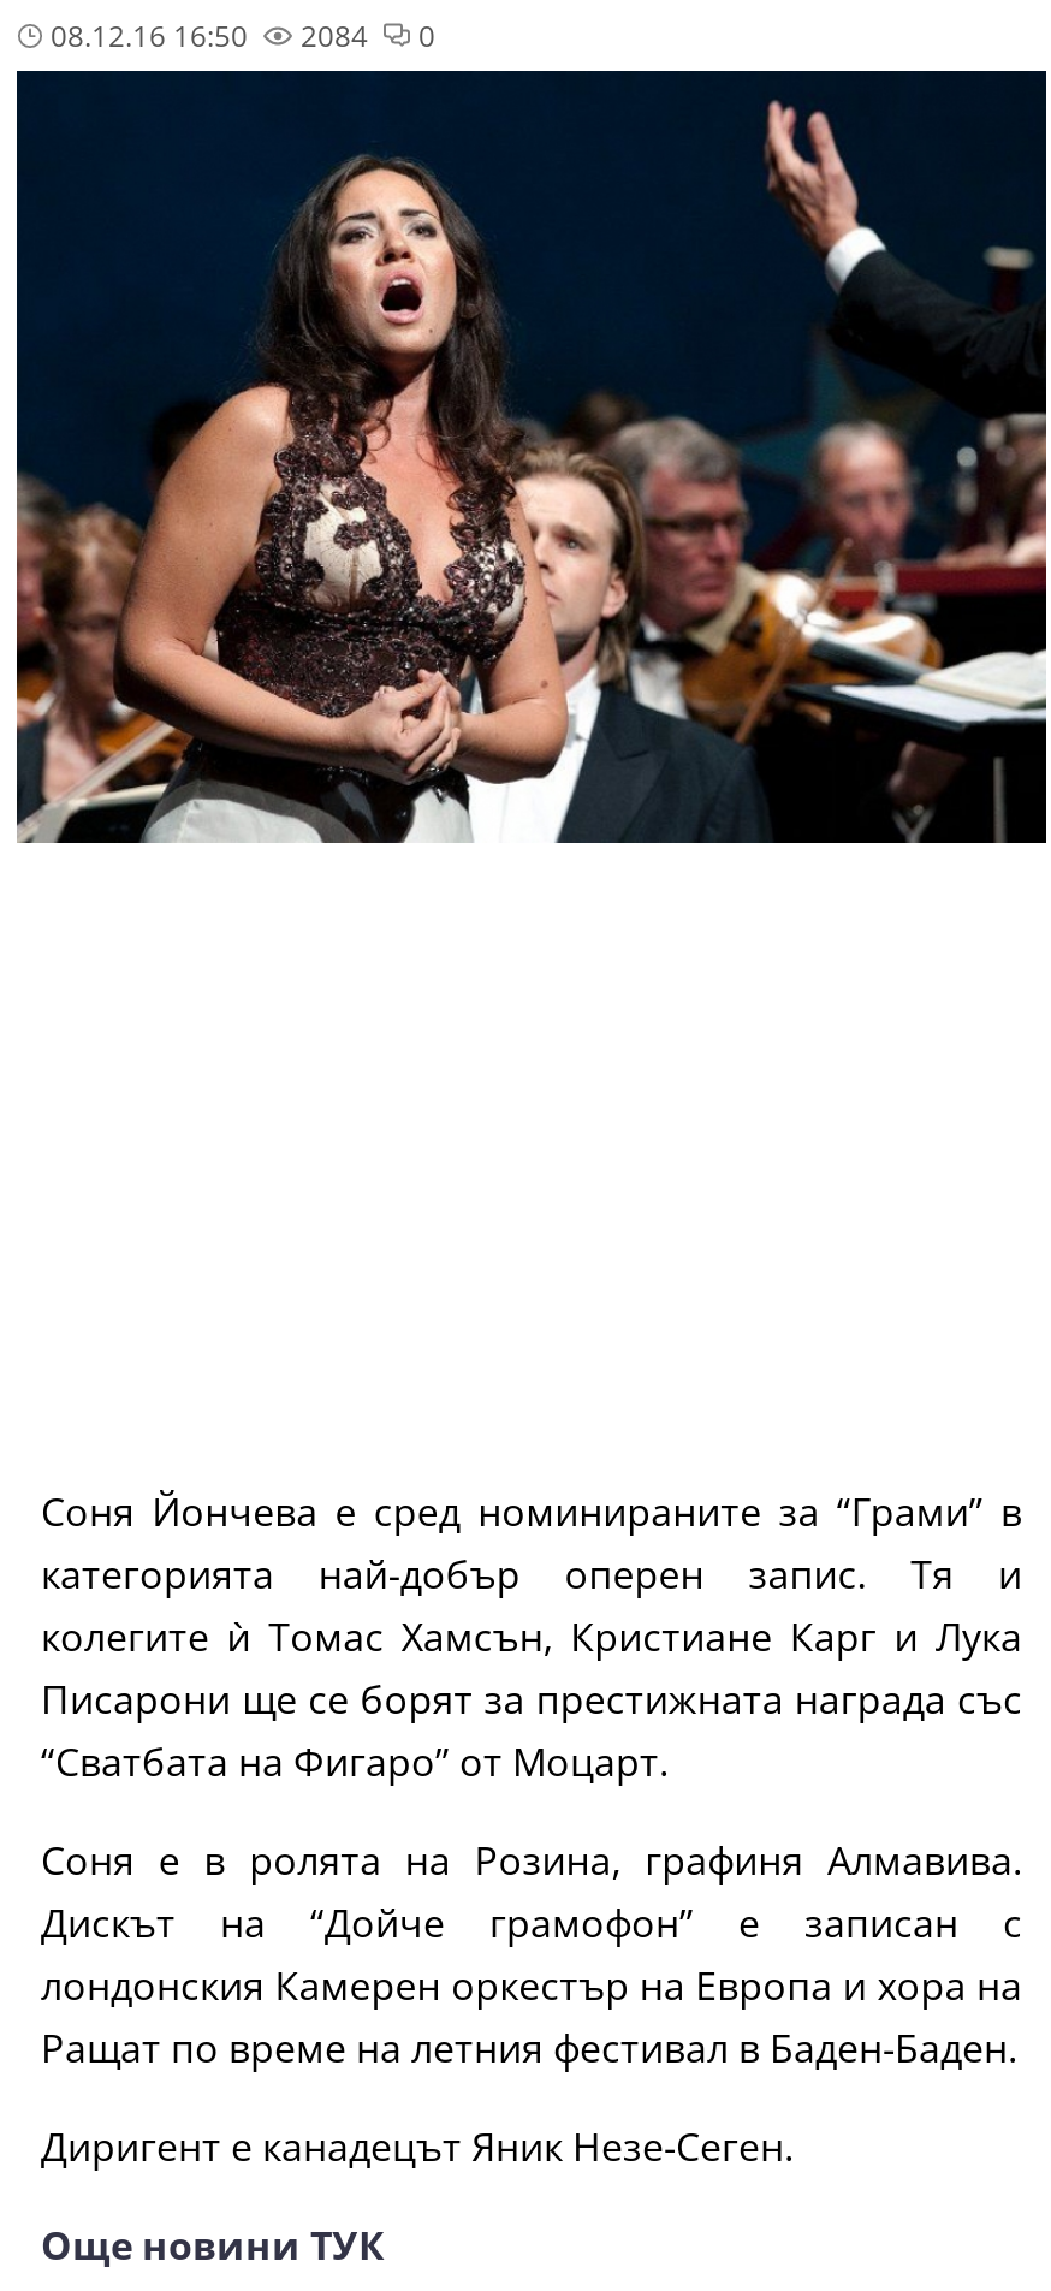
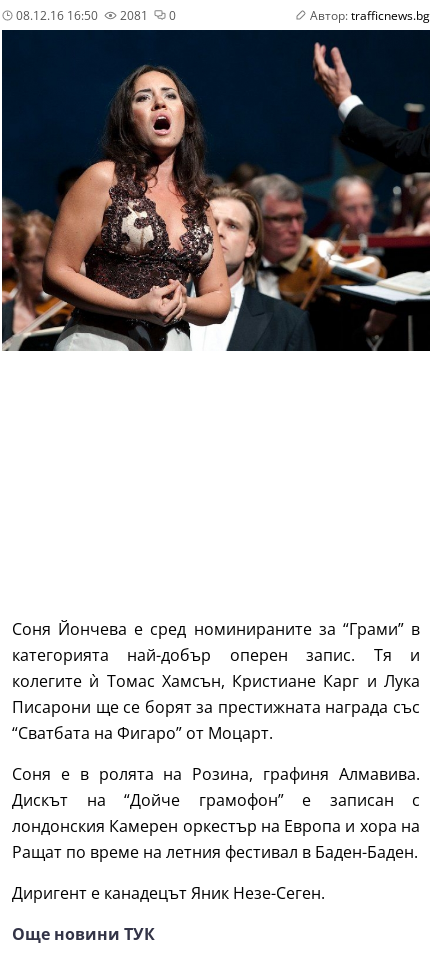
[293,16,368,57] 2084 -> [117,7,148,24] 2081
none -> [310,7,430,24] Автор: trafficnews.bg

